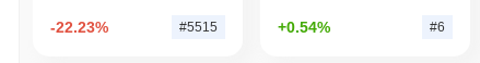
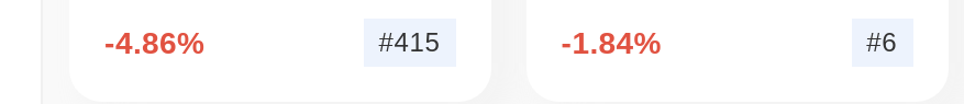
[50,19,217,36] -22.23% | #5515 -> [104,25,440,60] -4.86% | #415
[278,19,330,36] +0.54% -> [561,25,660,60] -1.84%

